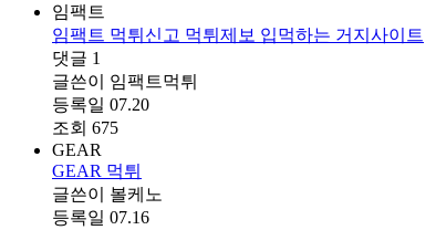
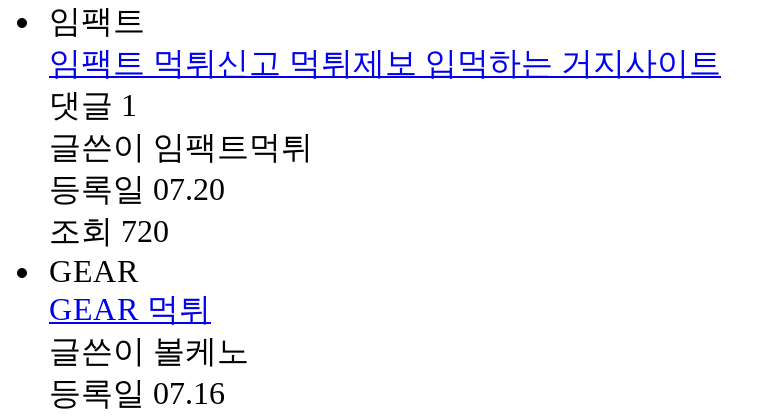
[52,119,118,137] 조회 675 -> [49,214,169,248] 조회 720

